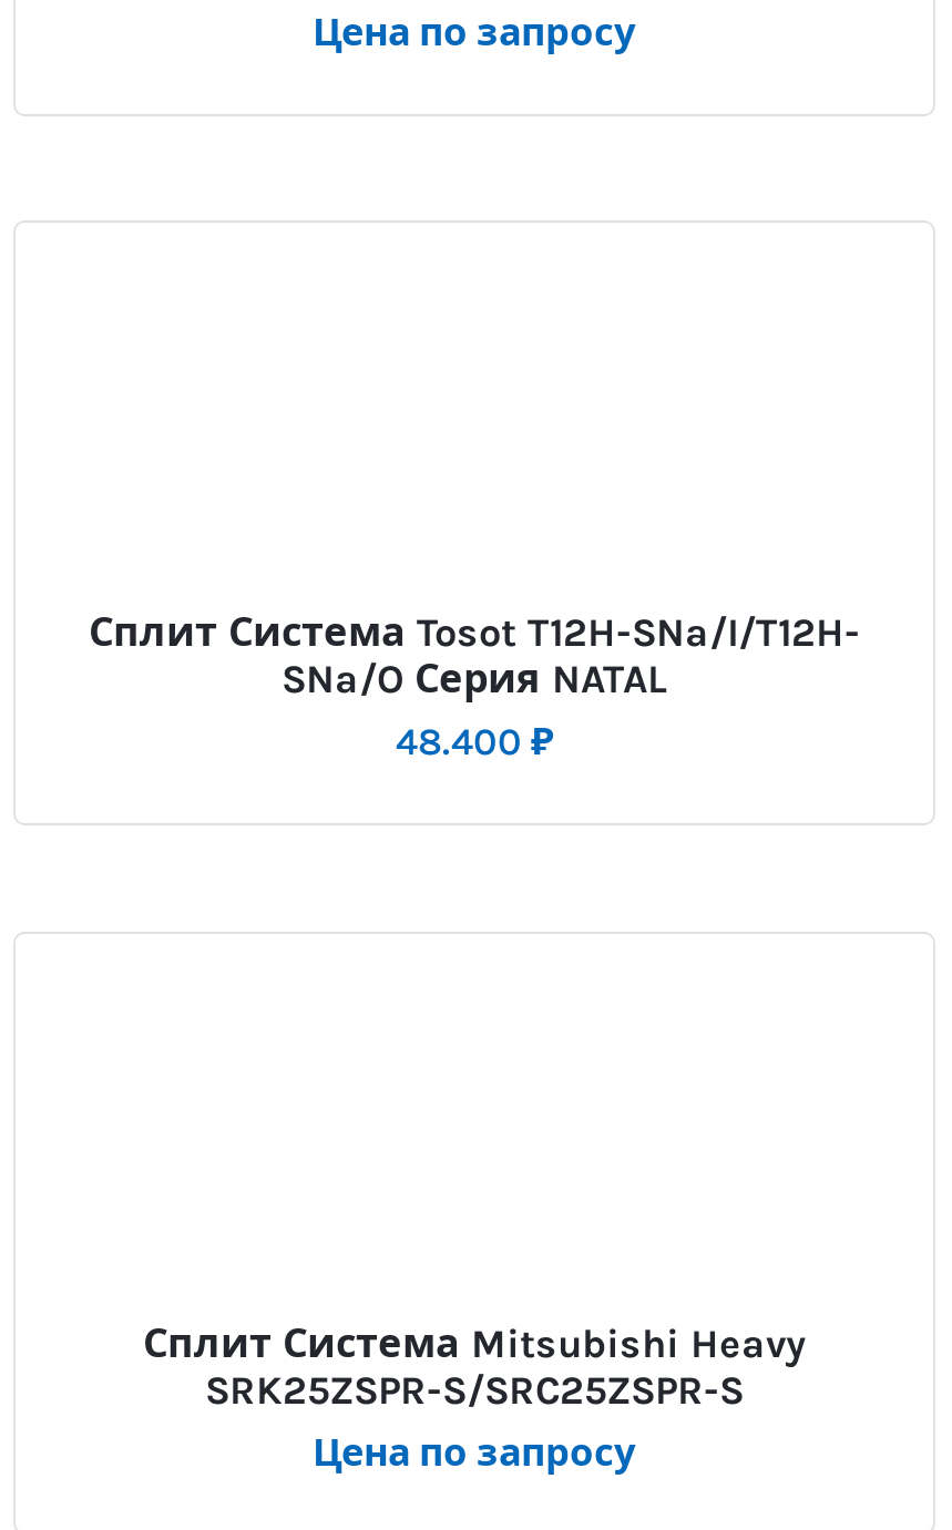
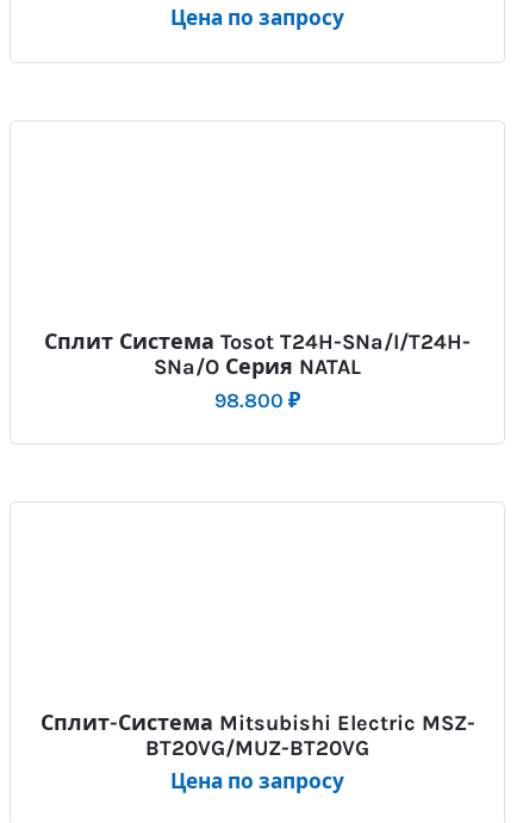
[89,609,860,658] Сплит Система Tosot T12H-SNa/I/T12H- -> [44,328,471,354] Сплит Система Tosot T24H-SNa/I/T24H-
[396,720,553,764] 48.400 ₽ -> [214,388,300,411] 98.800 ₽
[143,1320,806,1415] Сплит Система Mitsubishi Heavy | SRK25ZSPR-S/SRC25ZSPR-S -> [40,710,475,761] Сплит-Система Mitsubishi Electric MSZ- | BT20VG/MUZ-BT20VG

